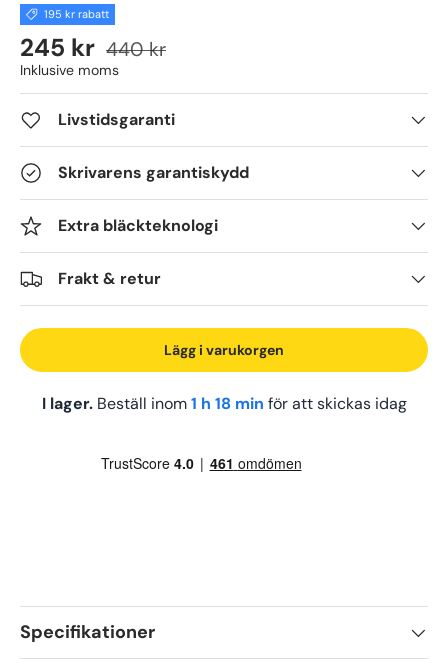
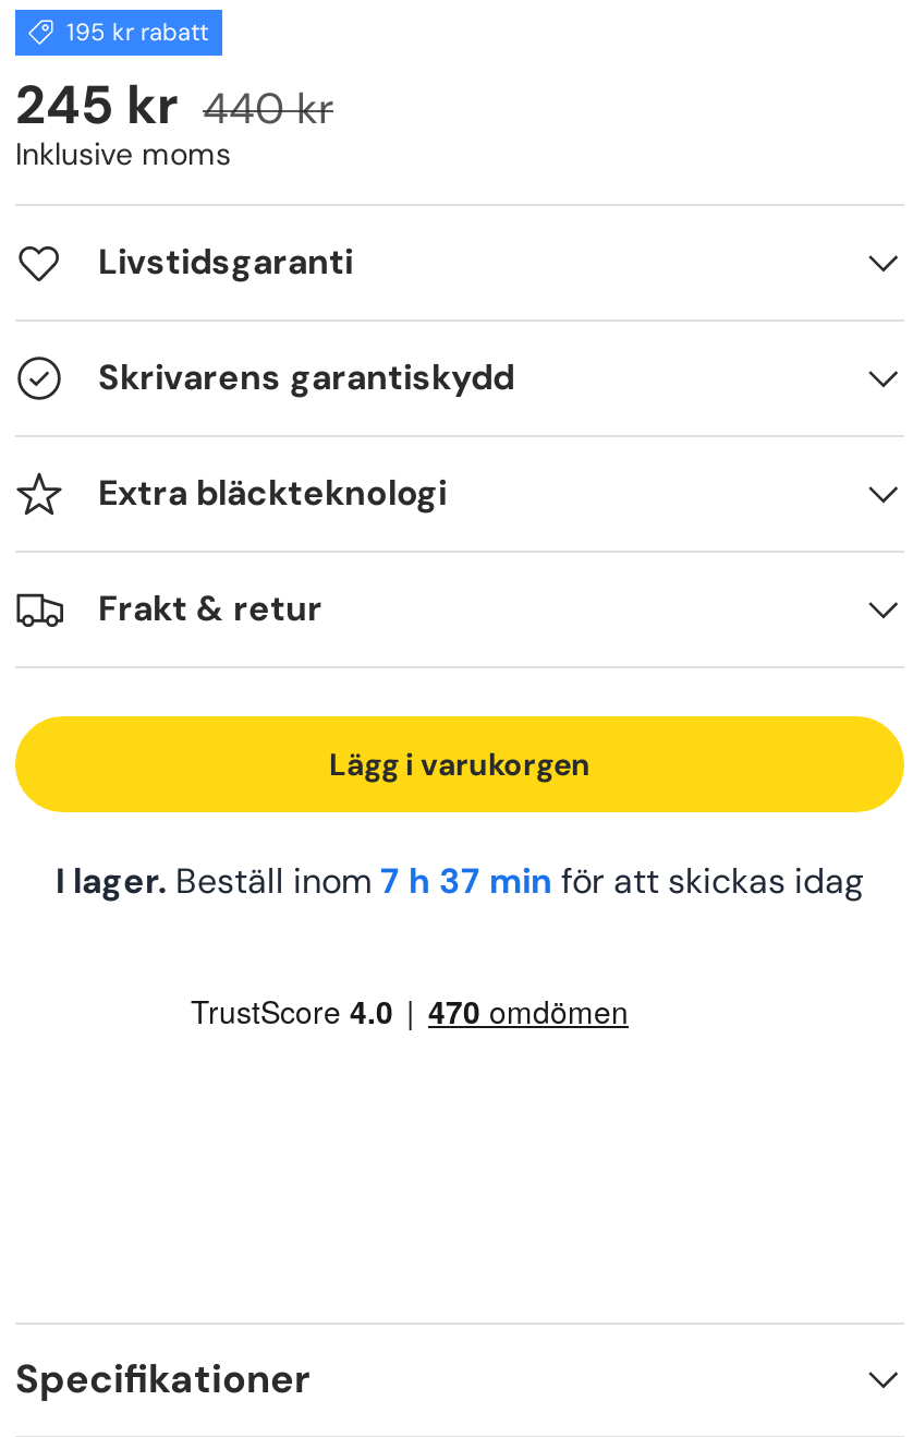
[41,393,406,414] I lager. Beställ inom 1 h 18 min för att skickas idag -> [56,857,864,903] I lager. Beställ inom 7 h 37 min för att skickas idag

